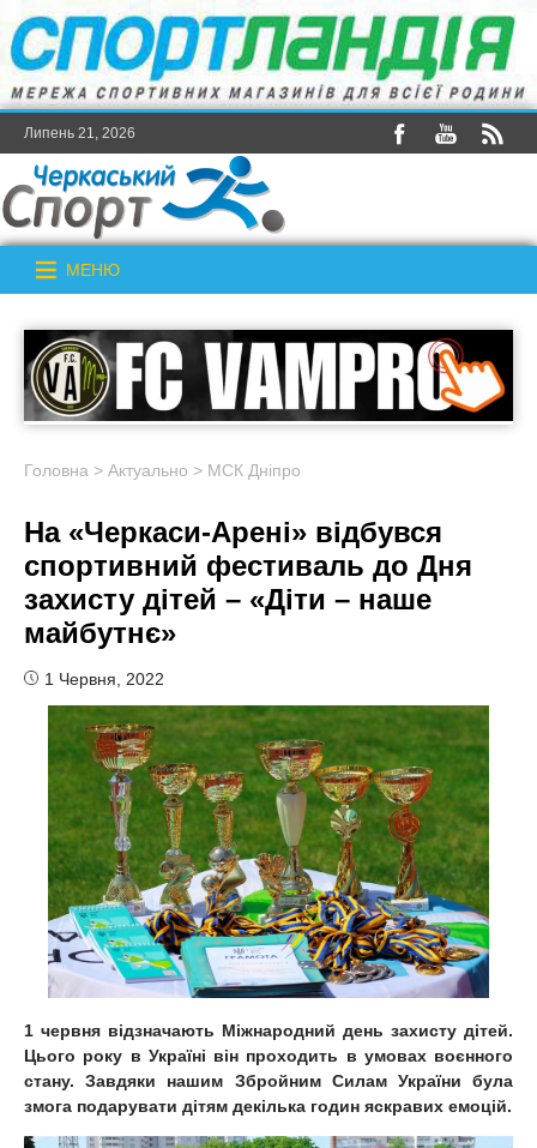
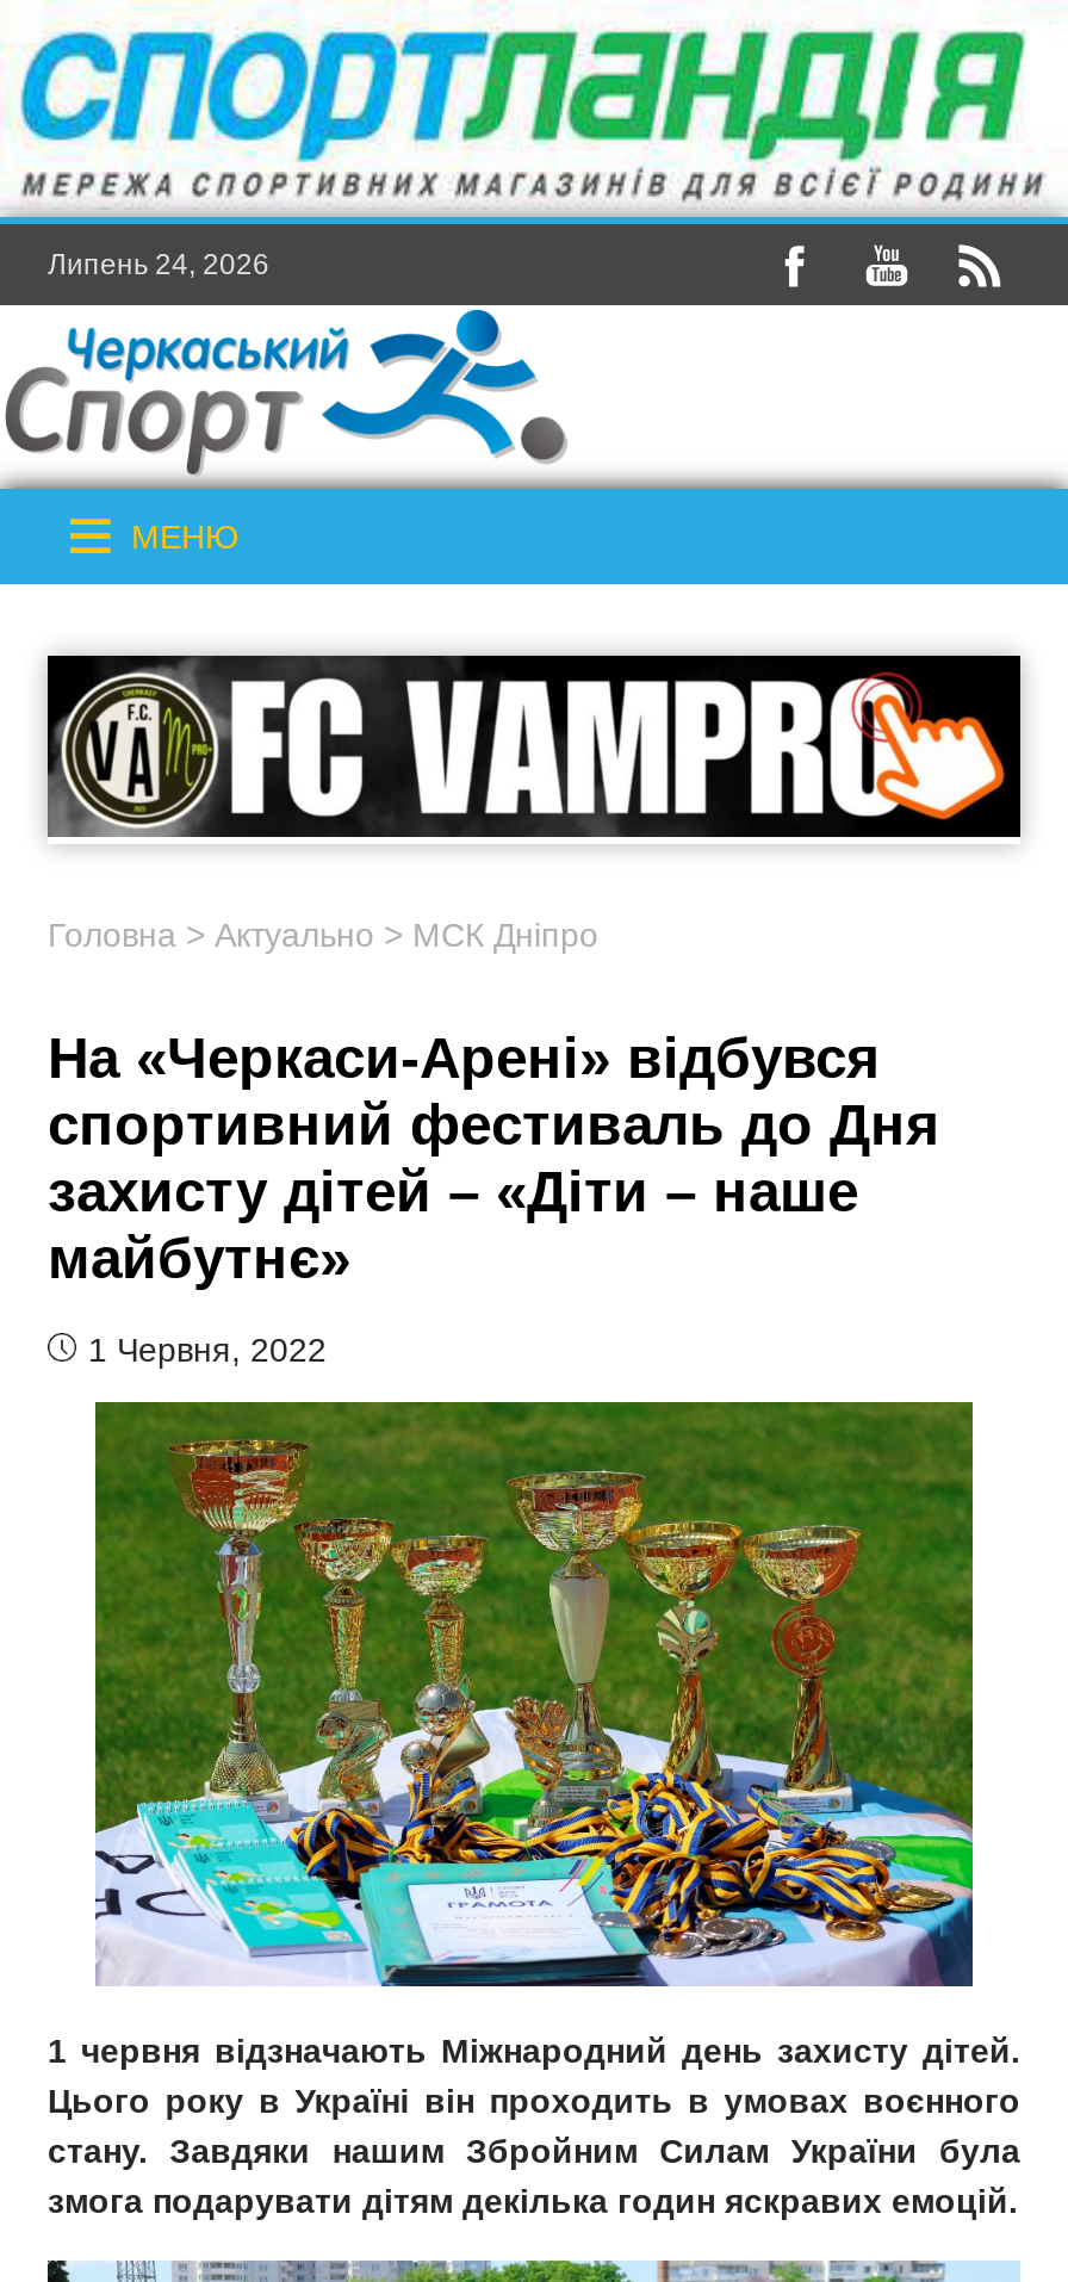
[24,124,135,141] Липень 21, 2026 -> [48,247,269,280] Липень 24, 2026

